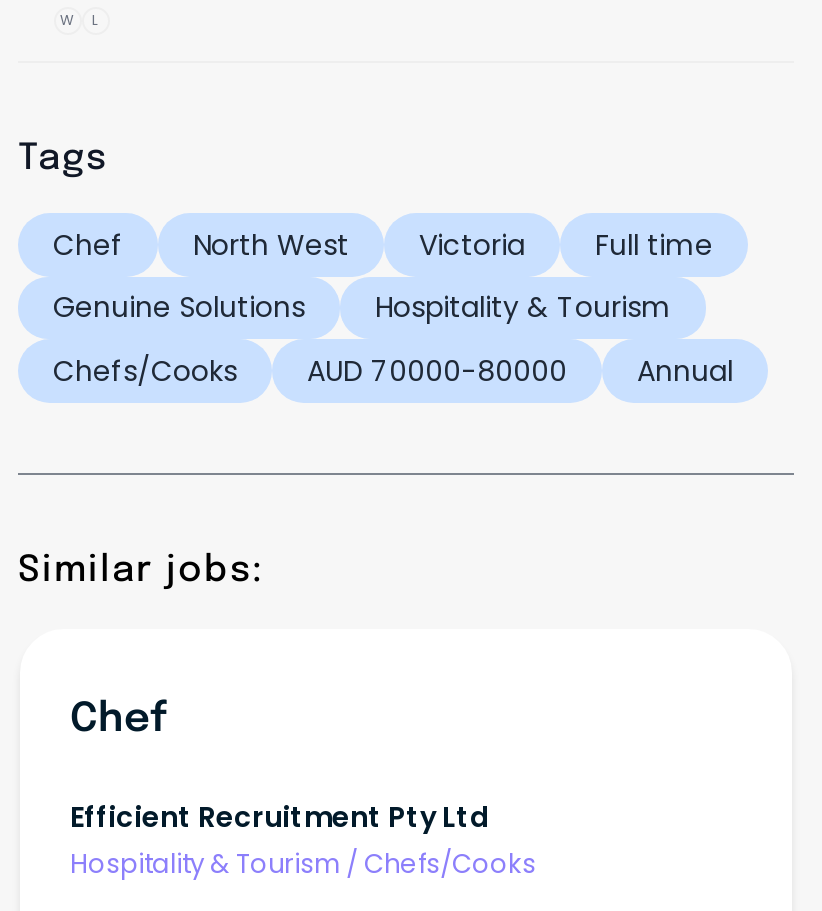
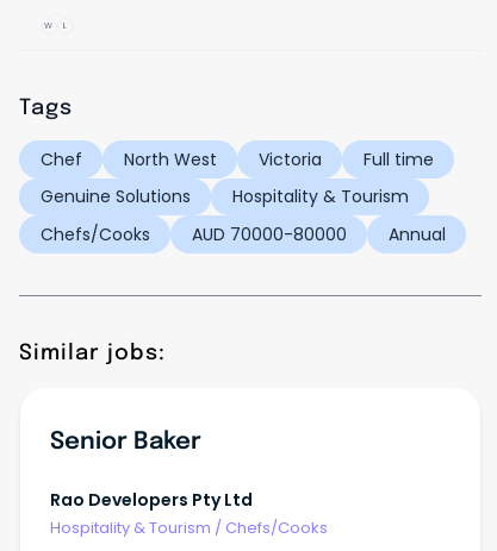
[70,700,168,742] Chef -> [50,430,201,455] Senior Baker
[70,796,490,836] Efficient Recruitment Pty Ltd -> [50,487,253,511] Rao Developers Pty Ltd

